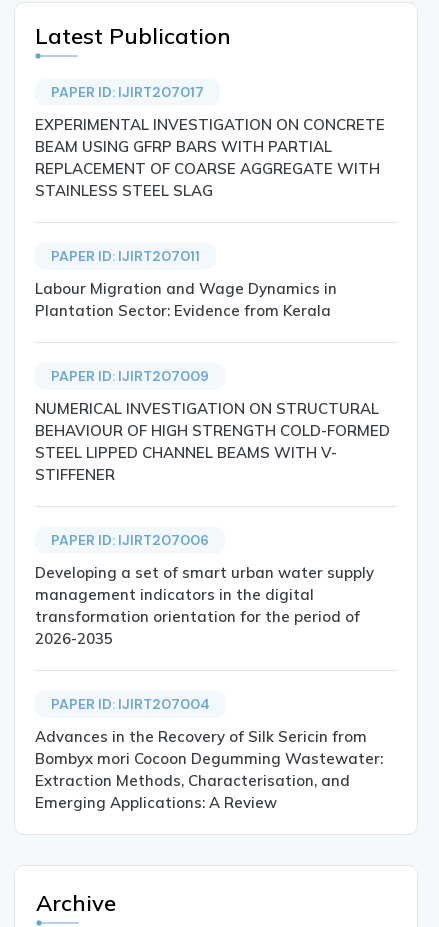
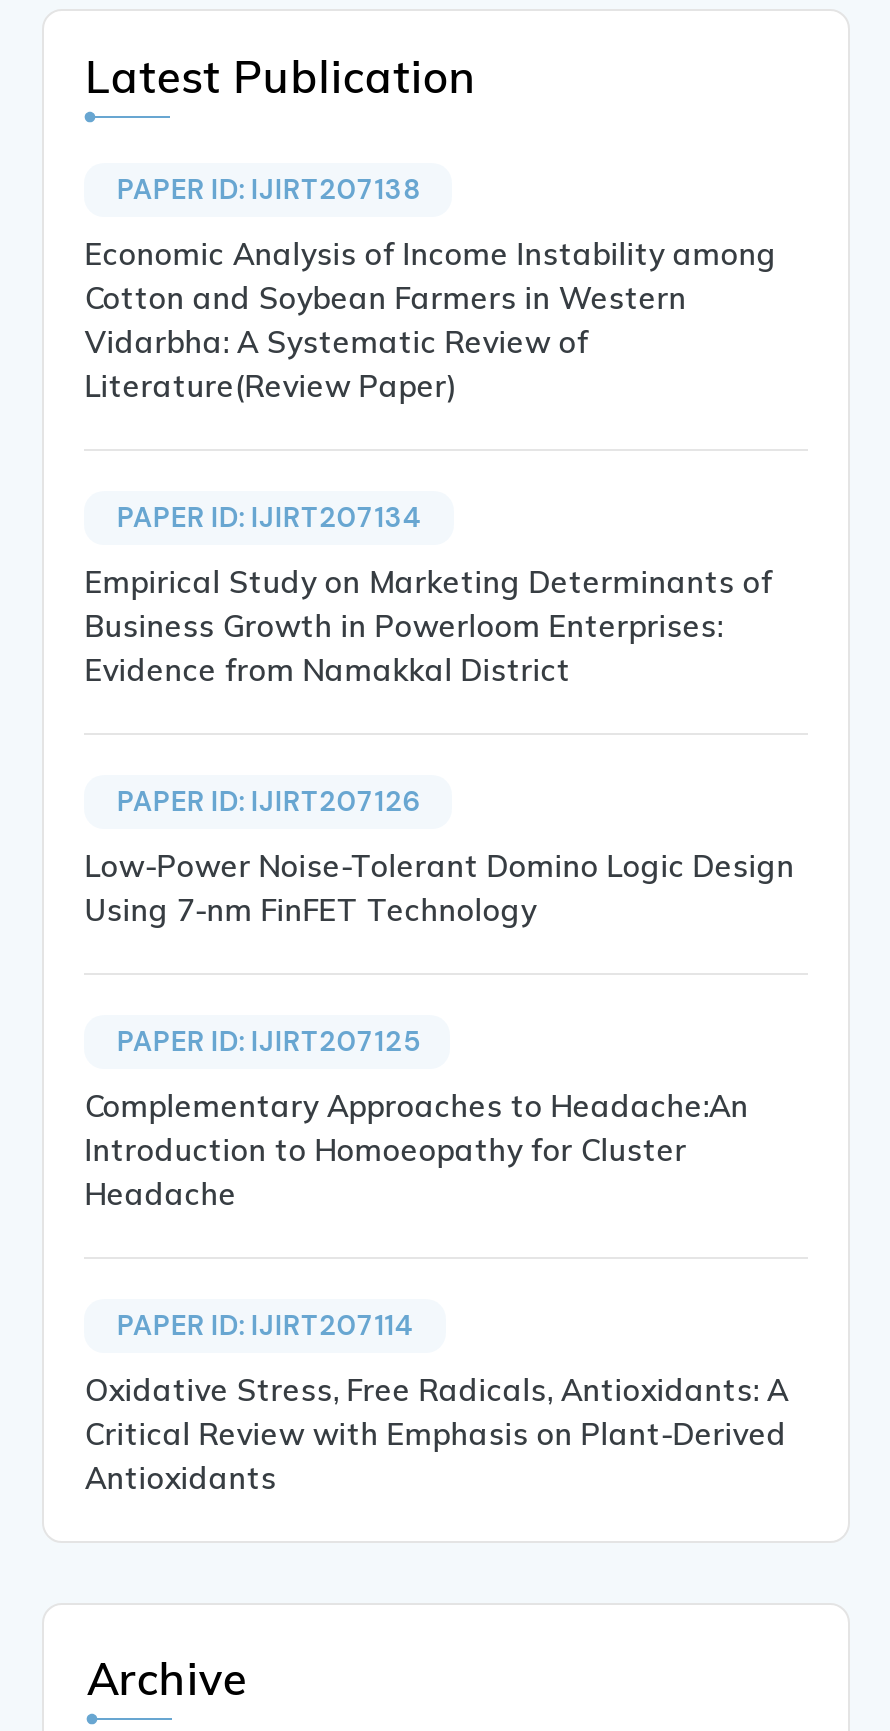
[51,83,204,101] PAPER ID: IJIRT207017 -> [117,170,421,206] PAPER ID: IJIRT207138
[35,115,385,200] EXPERIMENTAL INVESTIGATION ON CONCRETE | BEAM USING GFRP BARS WITH PARTIAL | REPLACEMENT OF COARSE AGGREGATE WITH | STAINLESS STEEL SLAG -> [85,234,777,404] Economic Analysis of Income Instability among | Cotton and Soybean Farmers in Western | Vidarbha: A Systematic Review of | Literature(Review Paper)
[51,247,200,265] PAPER ID: IJIRT207011 -> [117,498,423,534] PAPER ID: IJIRT207134
[35,279,337,320] Labour Migration and Wage Dynamics in | Plantation Sector: Evidence from Kerala -> [85,562,773,688] Empirical Study on Marketing Determinants of | Business Growth in Powerloom Enterprises: | Evidence from Namakkal District
[51,367,209,385] PAPER ID: IJIRT207009 -> [117,782,421,818] PAPER ID: IJIRT207126
[35,399,390,484] NUMERICAL INVESTIGATION ON STRUCTURAL | BEHAVIOUR OF HIGH STRENGTH COLD-FORMED | STEEL LIPPED CHANNEL BEAMS WITH V- | STIFFENER -> [85,846,795,928] Low-Power Noise-Tolerant Domino Logic Design | Using 7-nm FinFET Technology
[51,531,209,549] PAPER ID: IJIRT207006 -> [117,1022,419,1058] PAPER ID: IJIRT207125
[35,563,374,648] Developing a set of smart urban water supply | management indicators in the digital | transformation orientation for the period of | 2026-2035 -> [85,1086,749,1212] Complementary Approaches to Headache:An | Introduction to Homoeopathy for Cluster | Headache
[51,695,210,713] PAPER ID: IJIRT207004 -> [117,1306,415,1342] PAPER ID: IJIRT207114
[35,727,383,812] Advances in the Recovery of Silk Sericin from | Bombyx mori Cocoon Degumming Wastewater: | Extraction Methods, Characterisation, and | Emerging Applications: A Review -> [85,1370,789,1496] Oxidative Stress, Free Radicals, Antioxidants: A | Critical Review with Emphasis on Plant-Derived | Antioxidants

